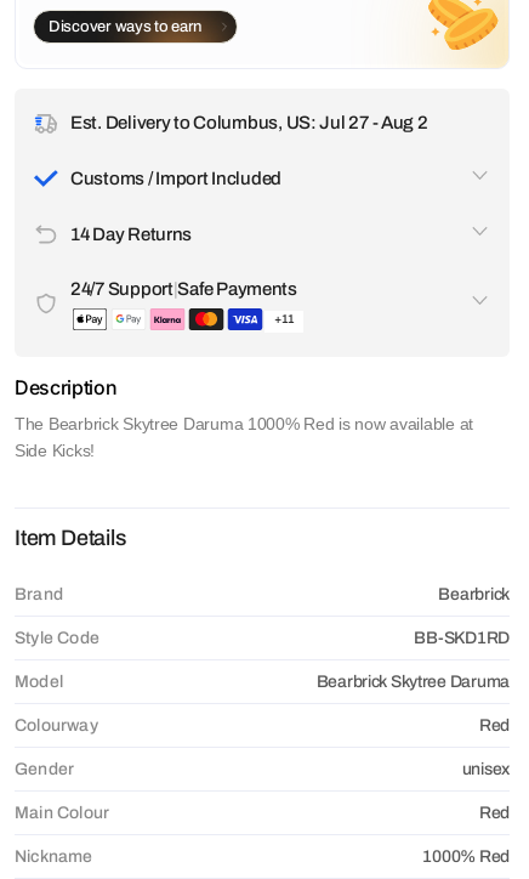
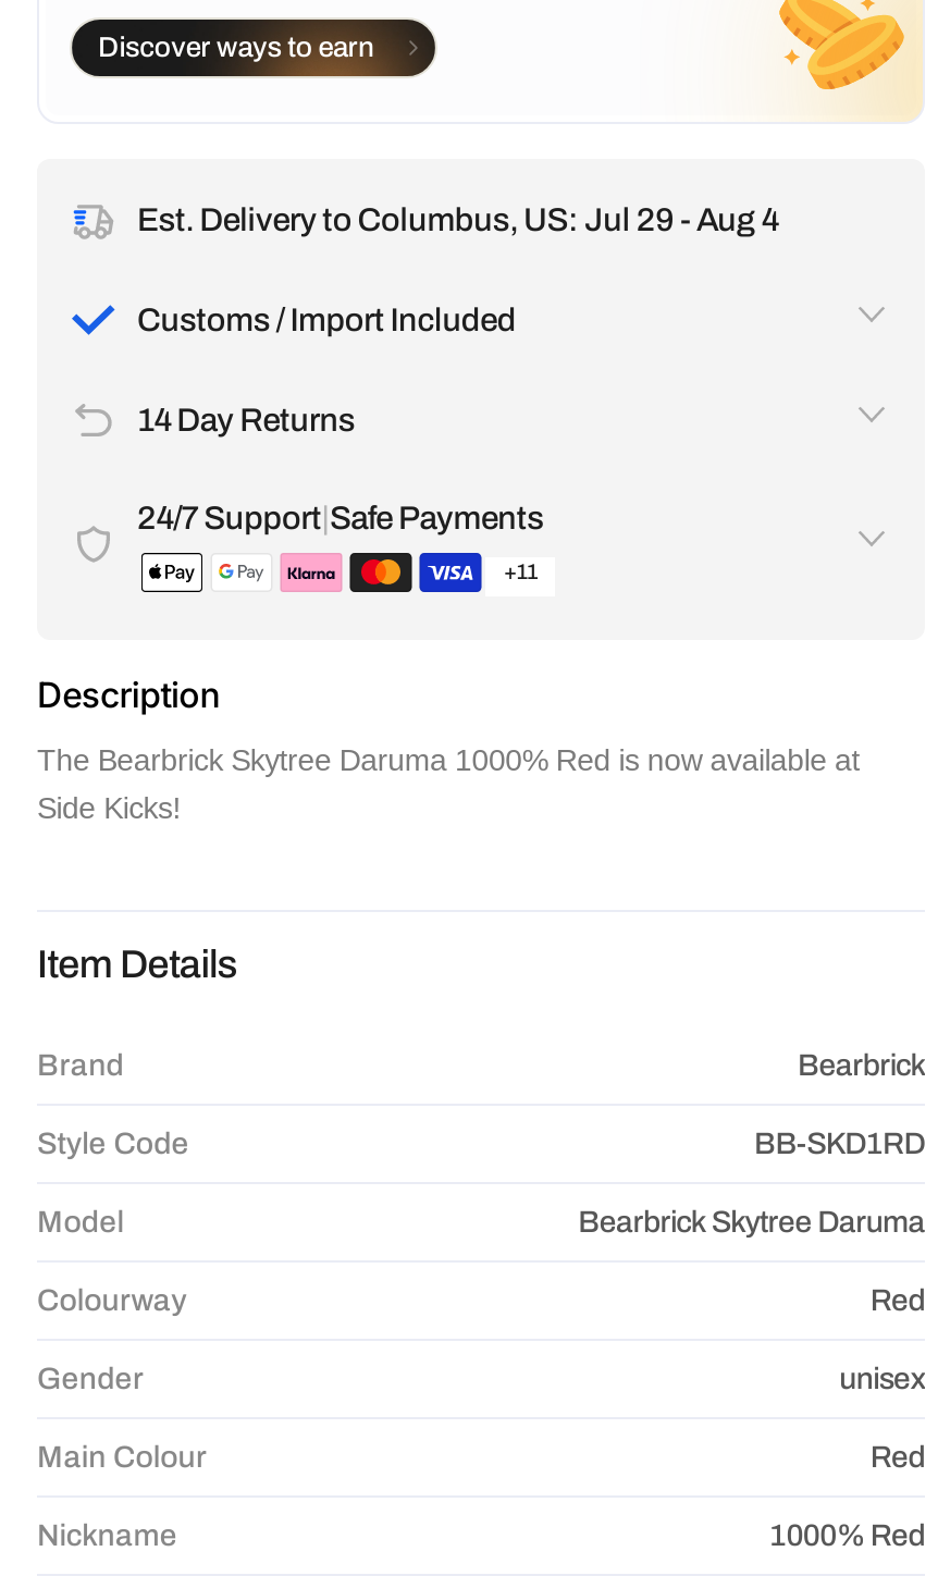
[70,113,428,132] Est. Delivery to Columbus, US: Jul 27 - Aug 2 -> [137,202,778,237] Est. Delivery to Columbus, US: Jul 29 - Aug 4

